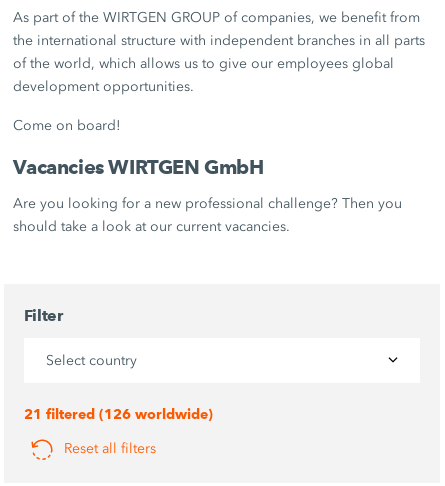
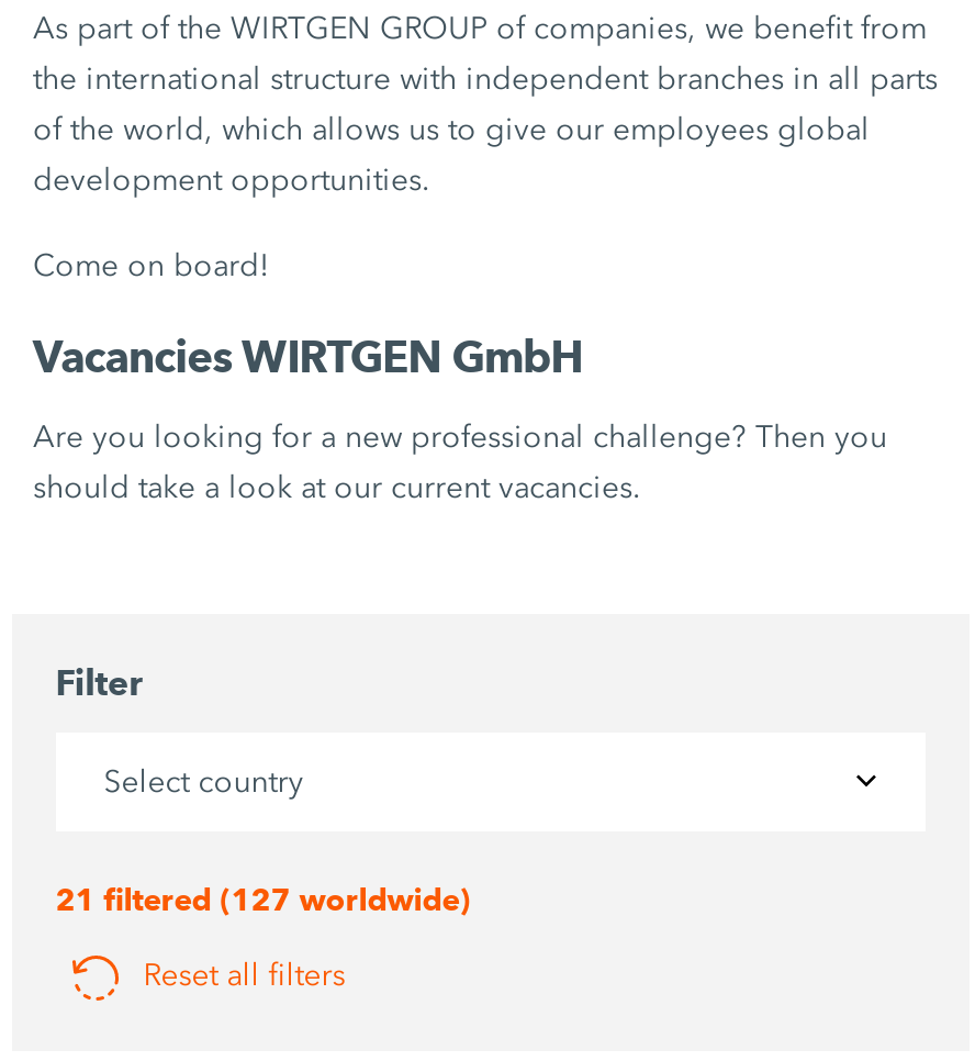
[24,406,213,423] 21 filtered (126 worldwide) -> [55,882,470,919] 21 filtered (127 worldwide)

